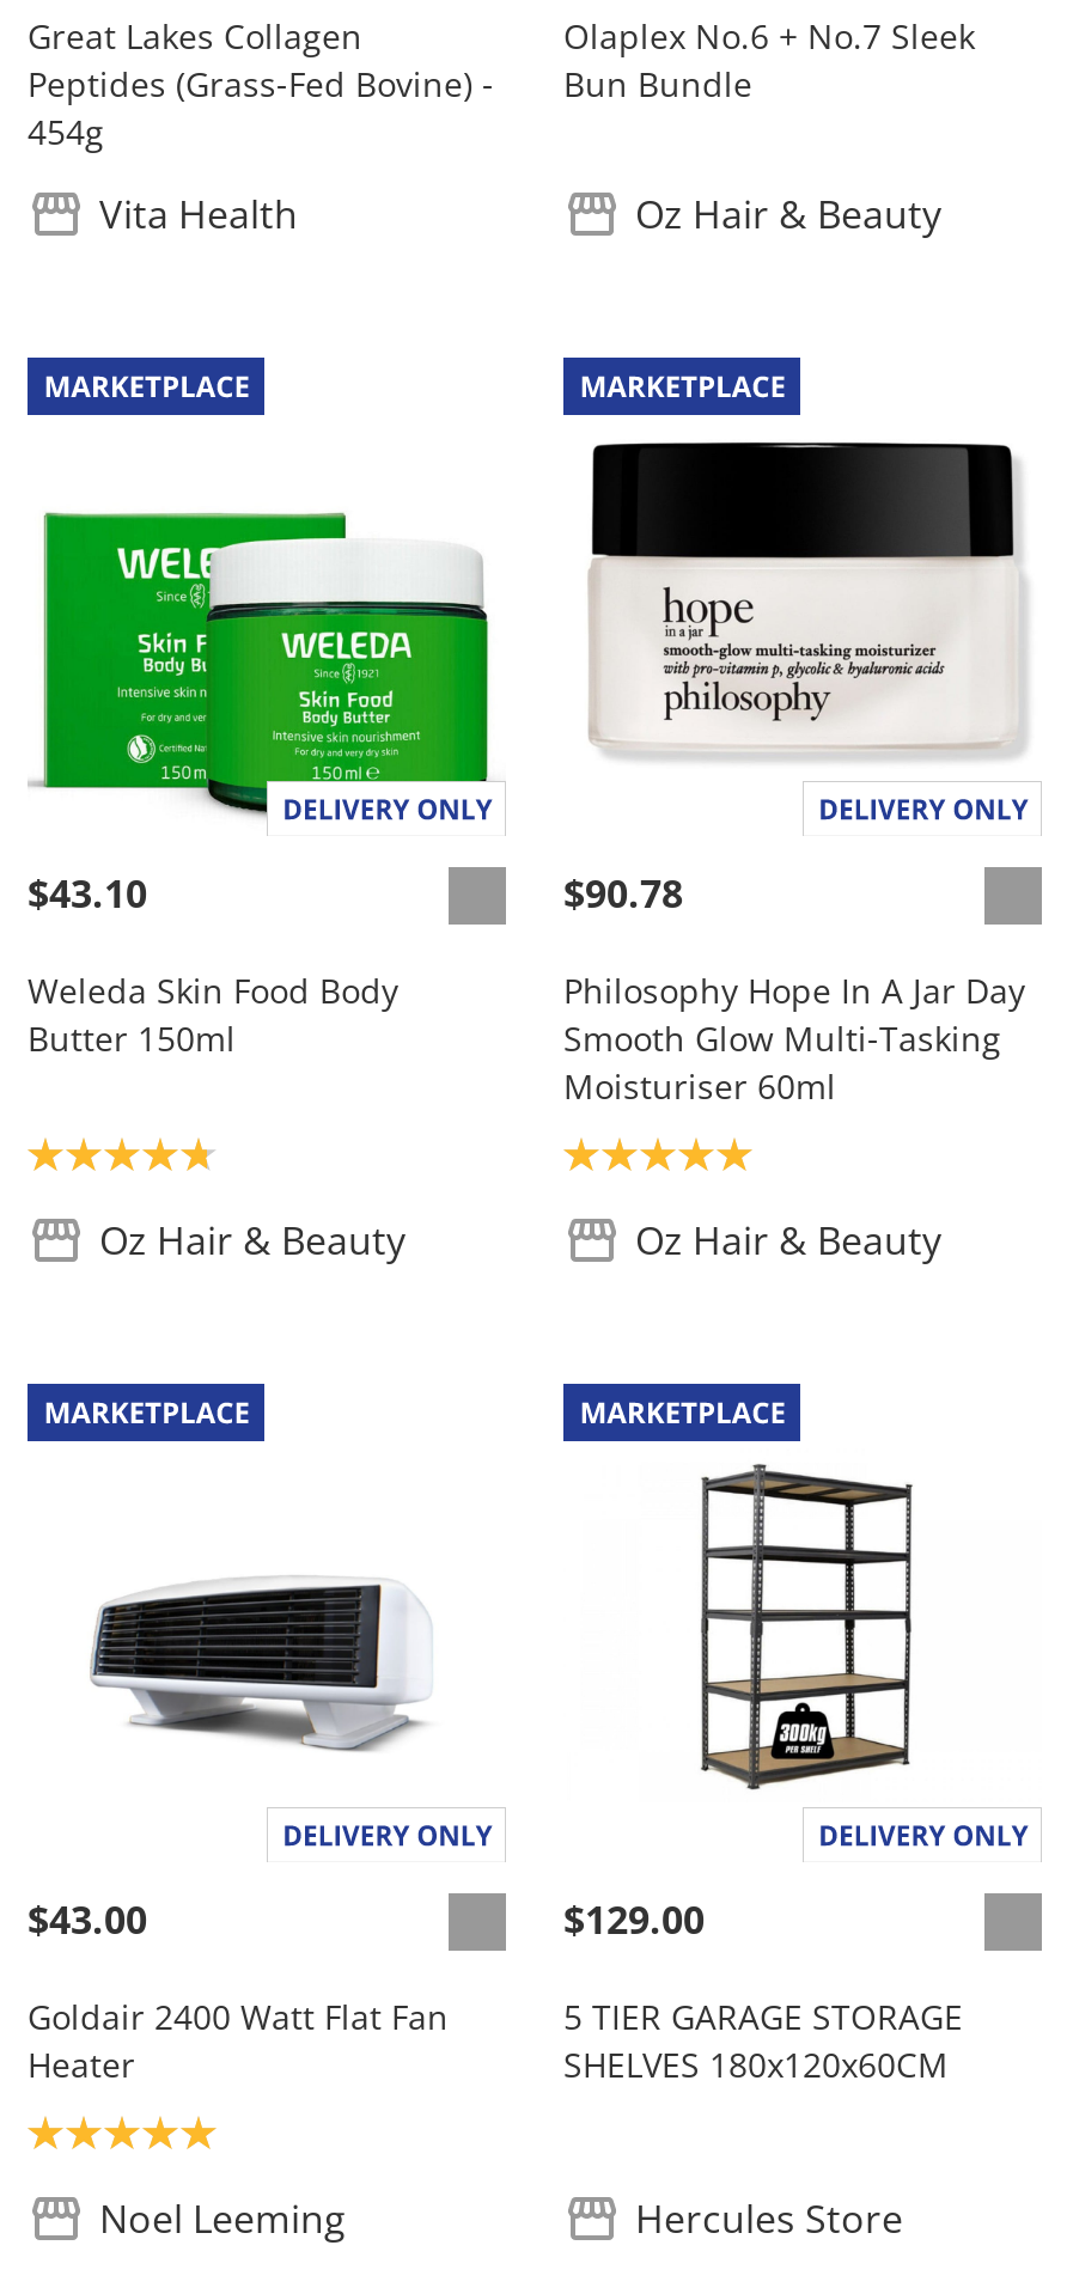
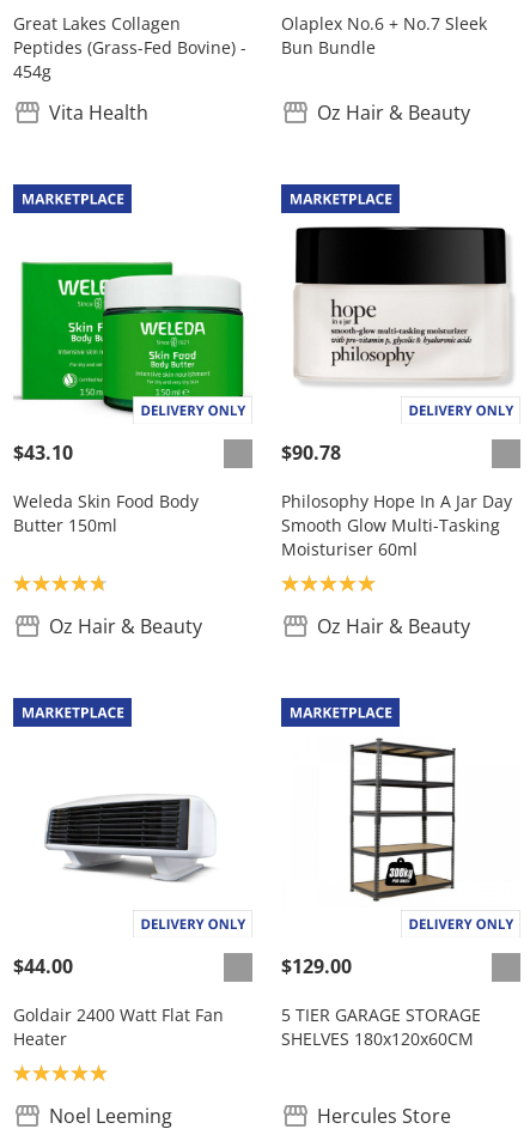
[28,1894,147,1946] $43.00 -> [13,953,73,979] $44.00

